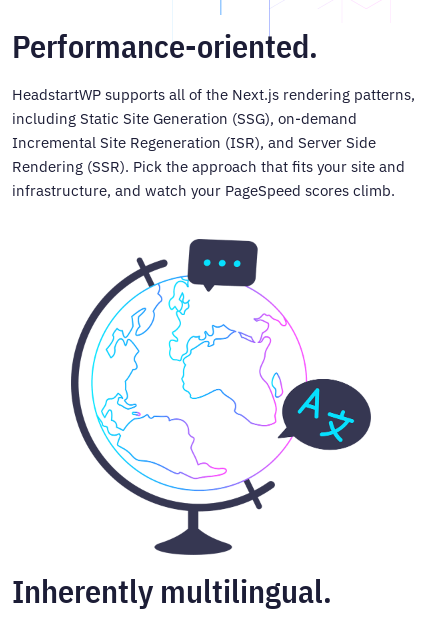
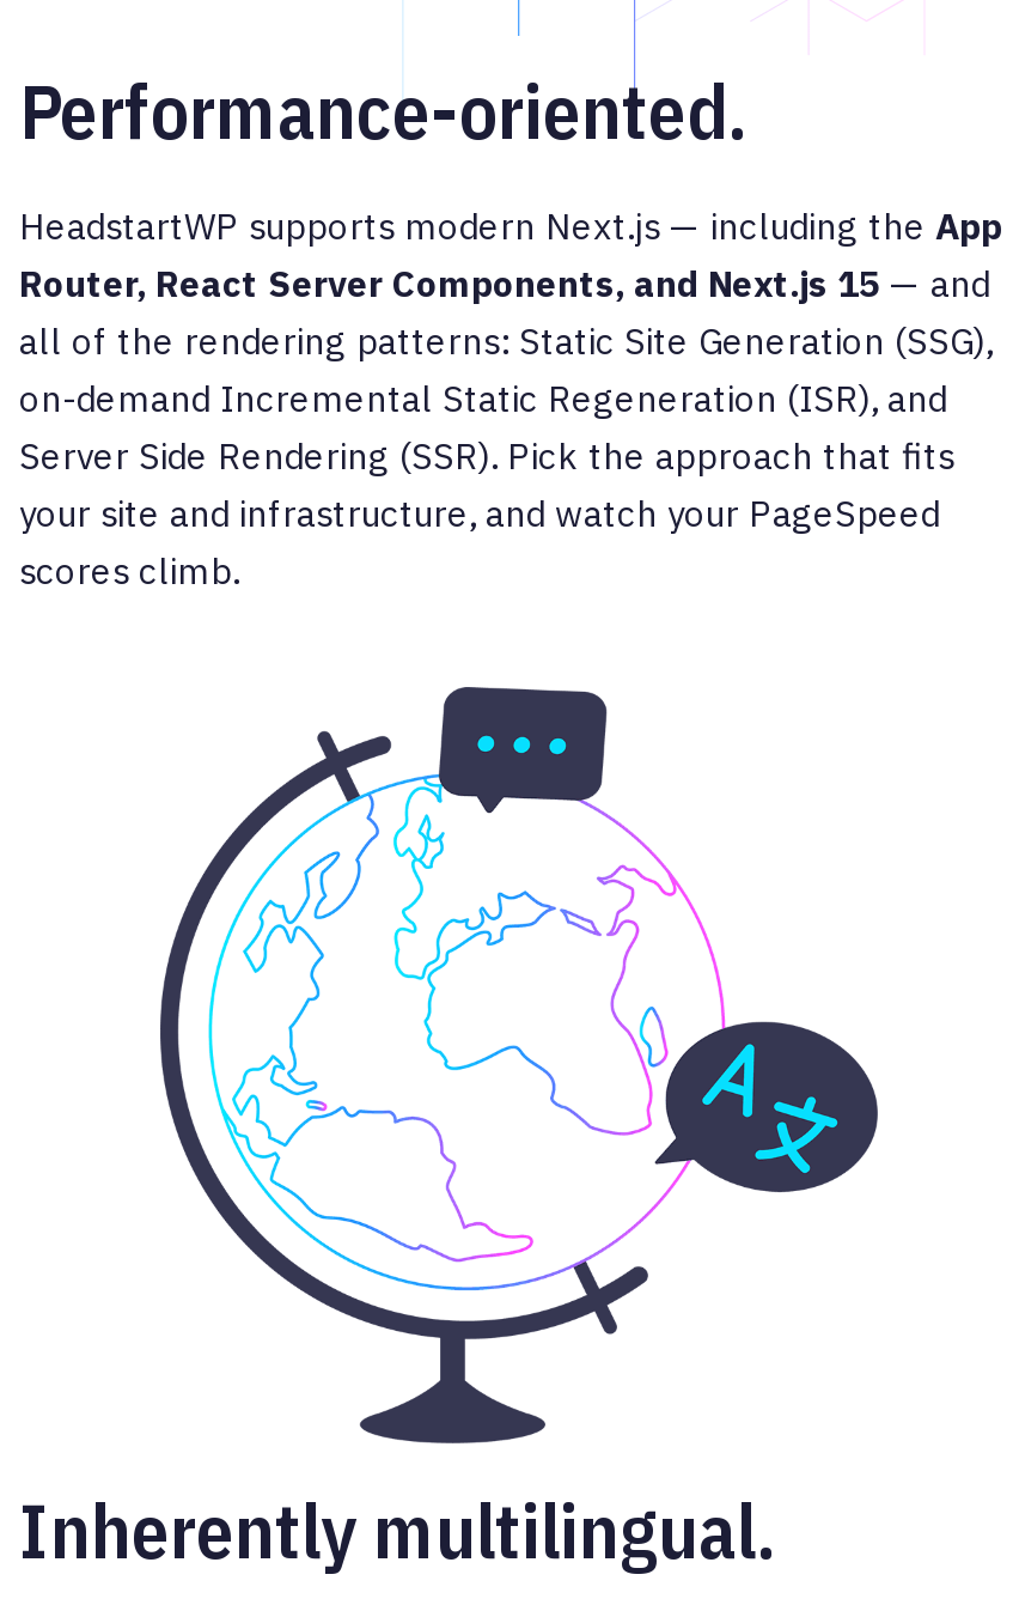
[12,85,415,200] HeadstartWP supports all of the Next.js rendering patterns, | including Static Site Generation (SSG), on-demand | Incremental Site Regeneration (ISR), and Server Side | Rendering (SSR). Pick the approach that fits your site and | infrastructure, and watch your PageSpeed scores climb. -> [19,203,1002,594] HeadstartWP supports modern Next.js — including the App | Router, React Server Components, and Next.js 15 — and | all of the rendering patterns: Static Site Generation (SSG), | on-demand Incremental Static Regeneration (ISR), and | Server Side Rendering (SSR). Pick the approach that fits | your site and infrastructure, and watch your PageSpeed | scores climb.

